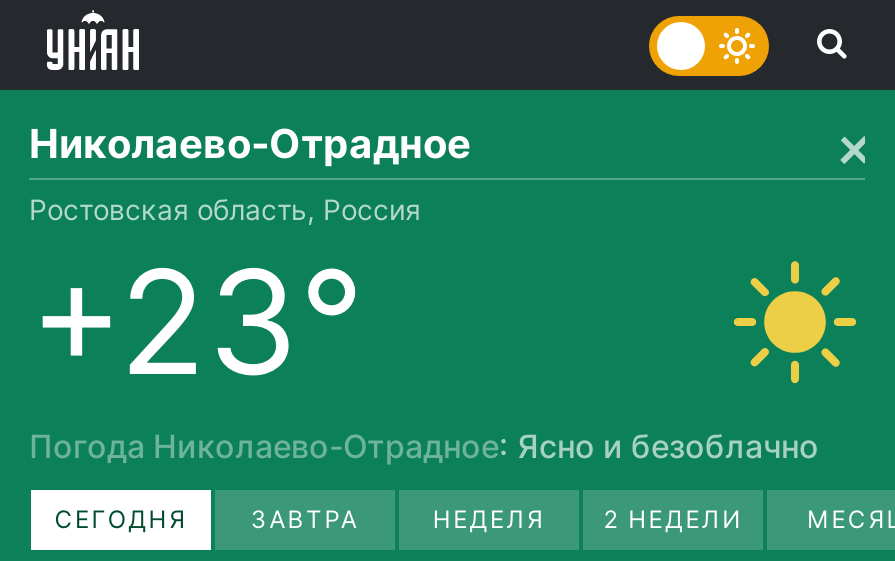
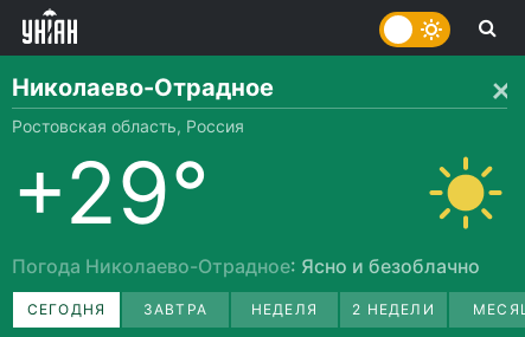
[29,234,365,408] +23° -> [12,141,210,244] +29°

